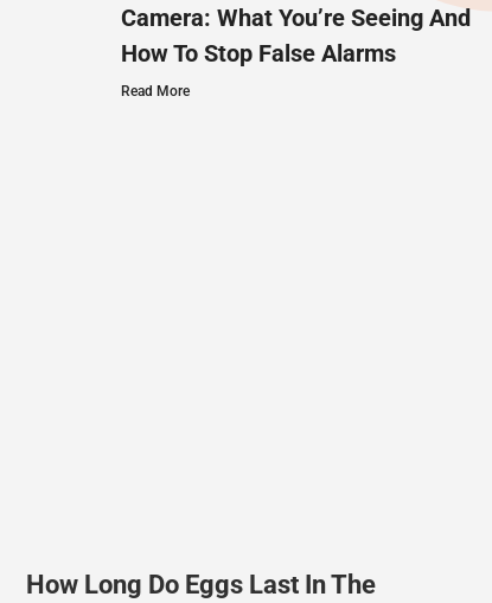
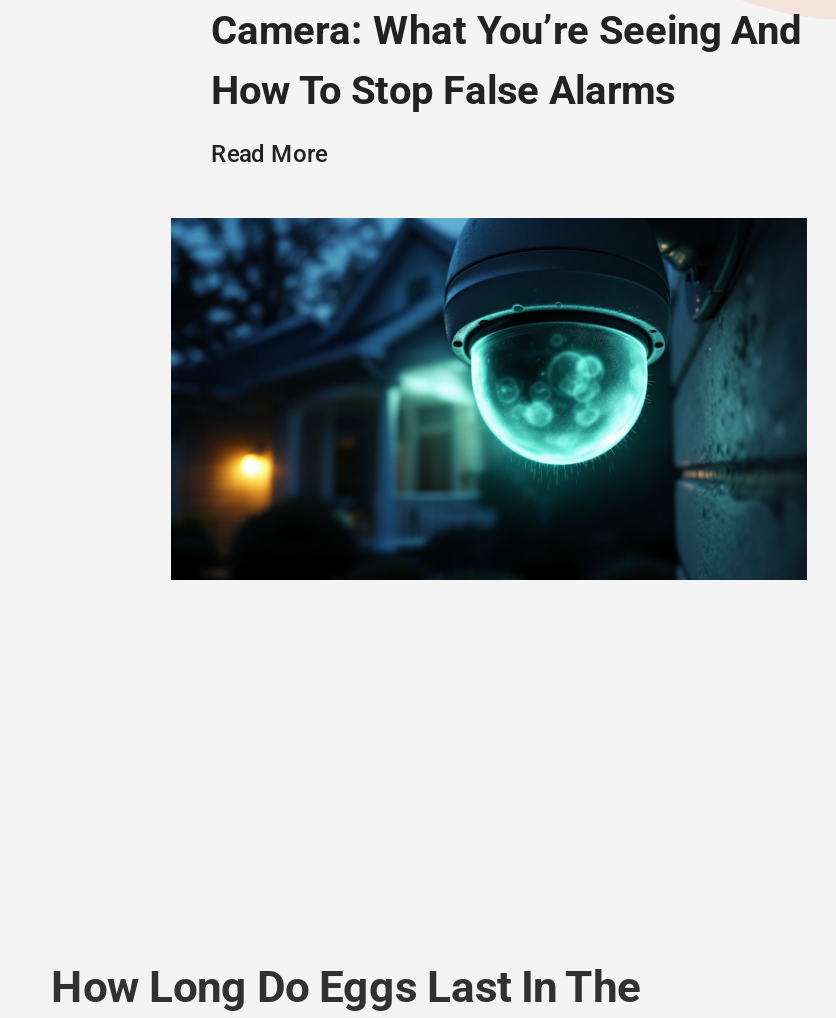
none -> [169,216,809,582] [image]

